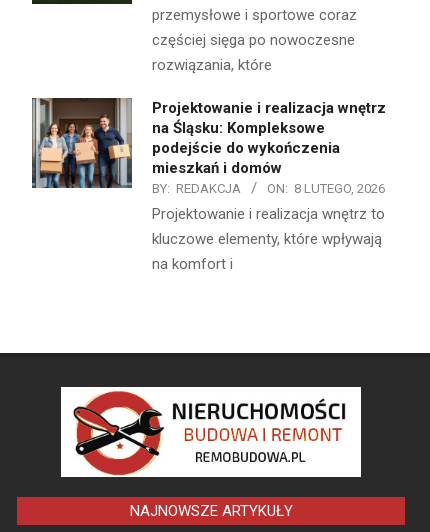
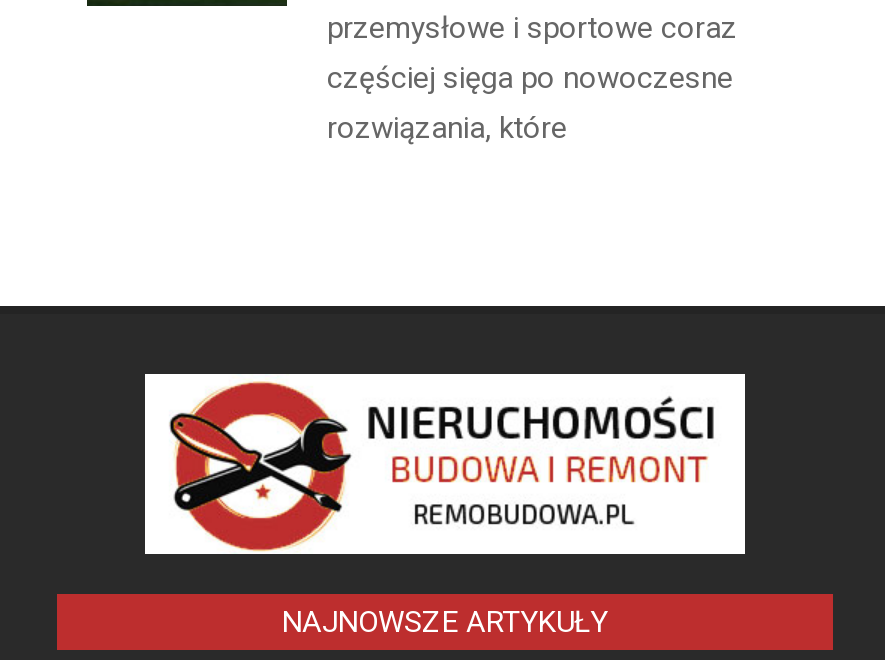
[31,97,386,273] [image] | Projektowanie i realizacja wnętrz | na Śląsku: Kompleksowe | podejście do wykończenia | mieszkań i domów | BY: REDAKCJA | ON: 8 LUTEGO, 2026 | Projektowanie i realizacja wnętrz to | kluczowe elementy, które wpływają | na komfort i -> none

